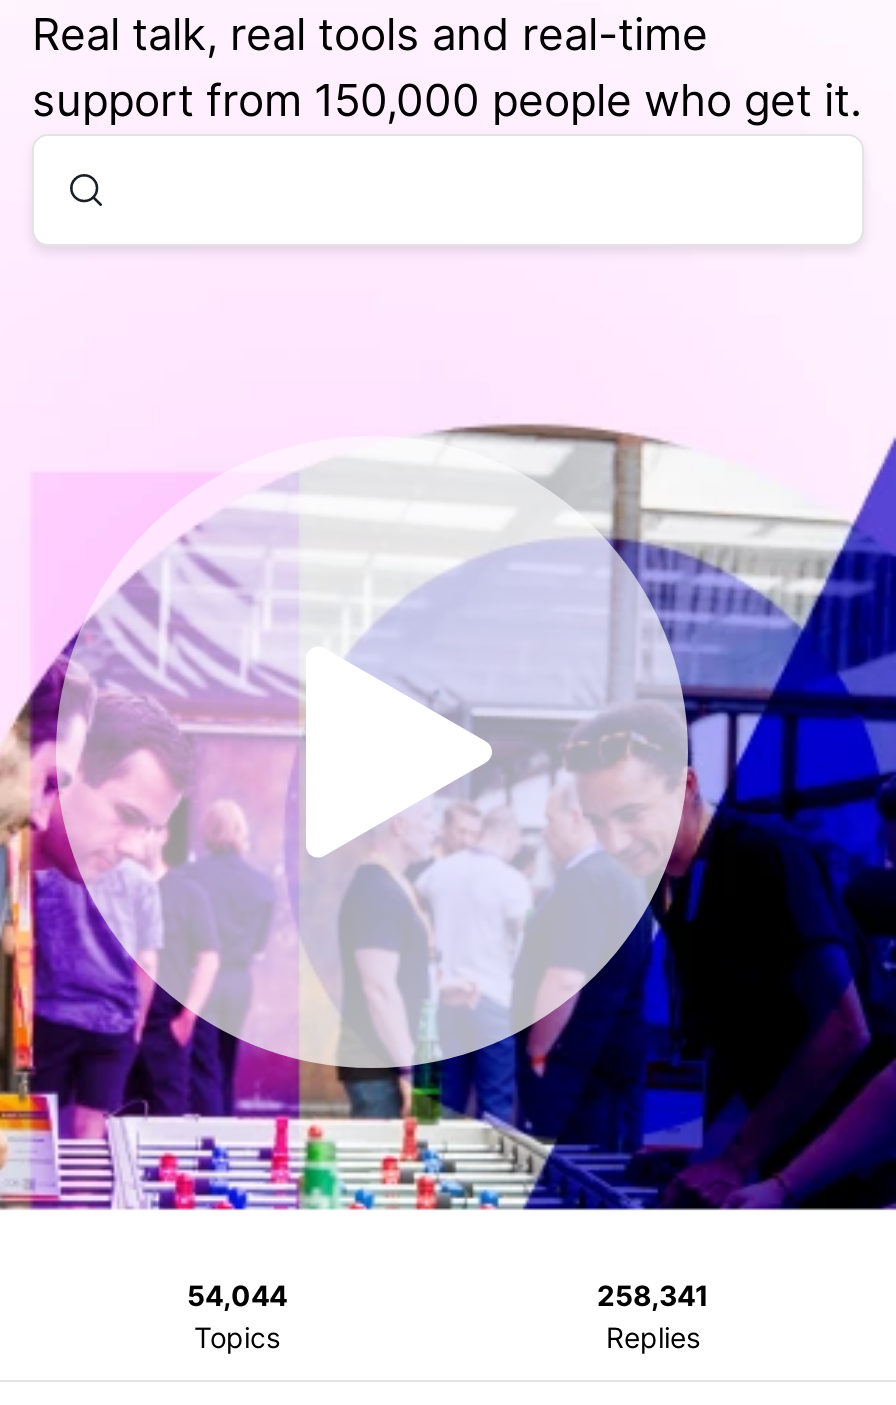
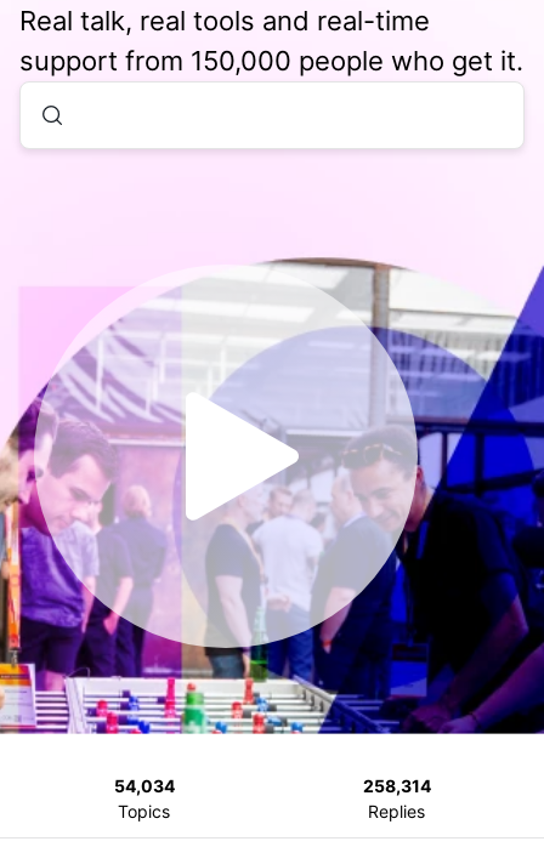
[187,1278,287,1312] 54,044 -> [114,776,174,796] 54,034
[597,1278,709,1312] 258,341 -> [362,776,430,796] 258,314

